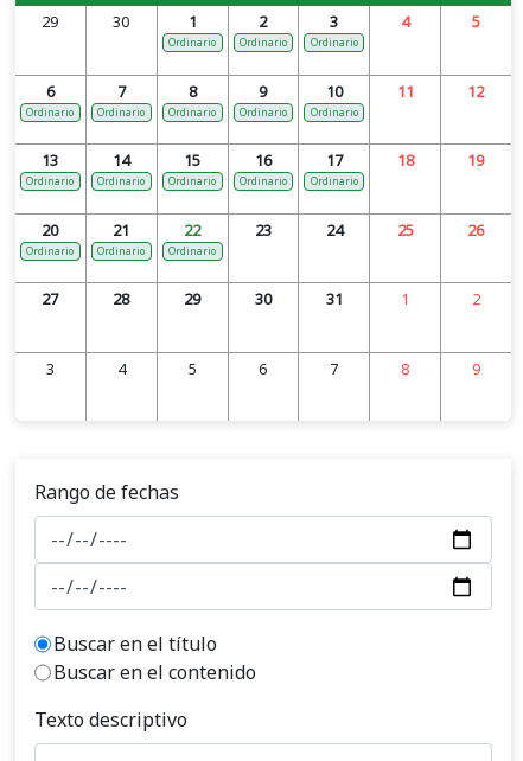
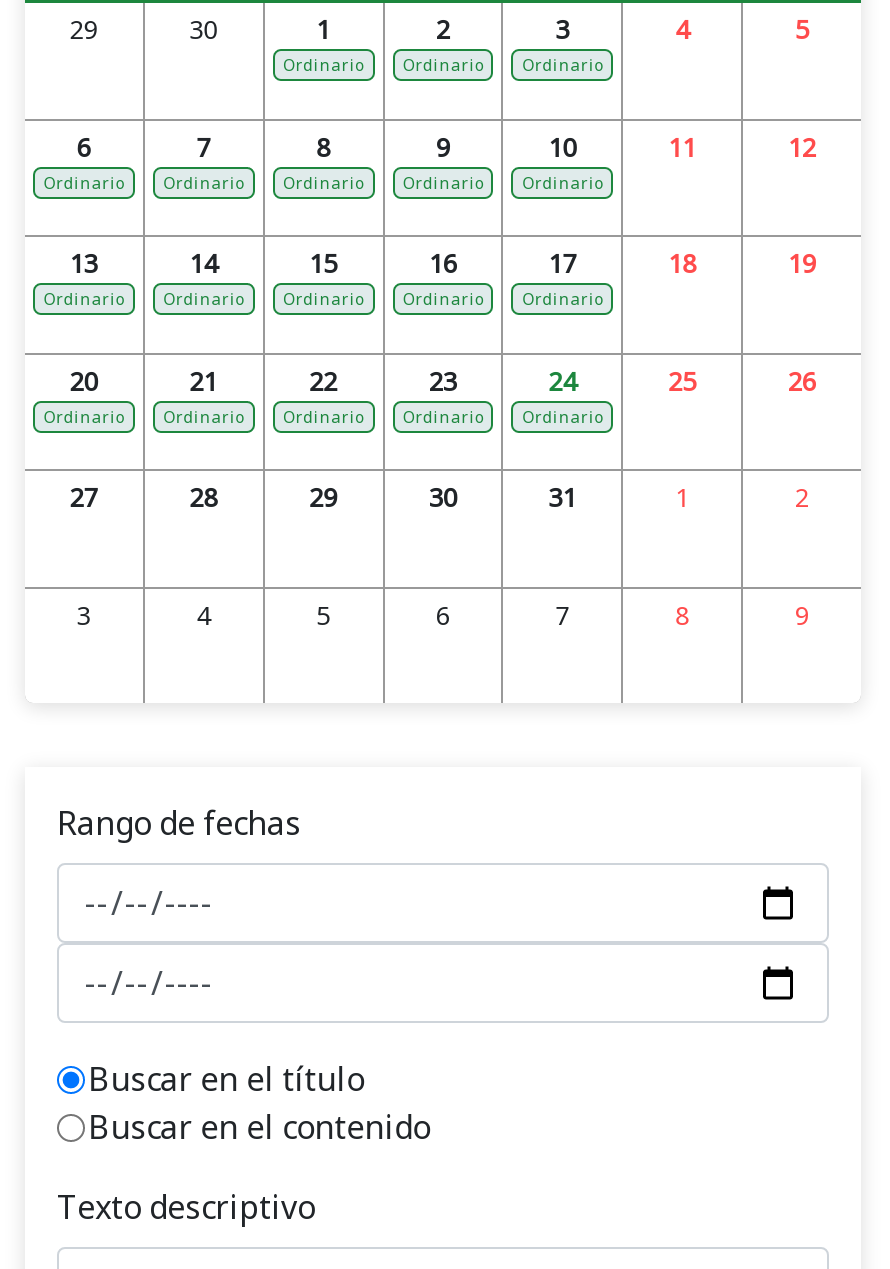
none -> [403,404,483,426] Ordinario
none -> [523,404,603,426] Ordinario

